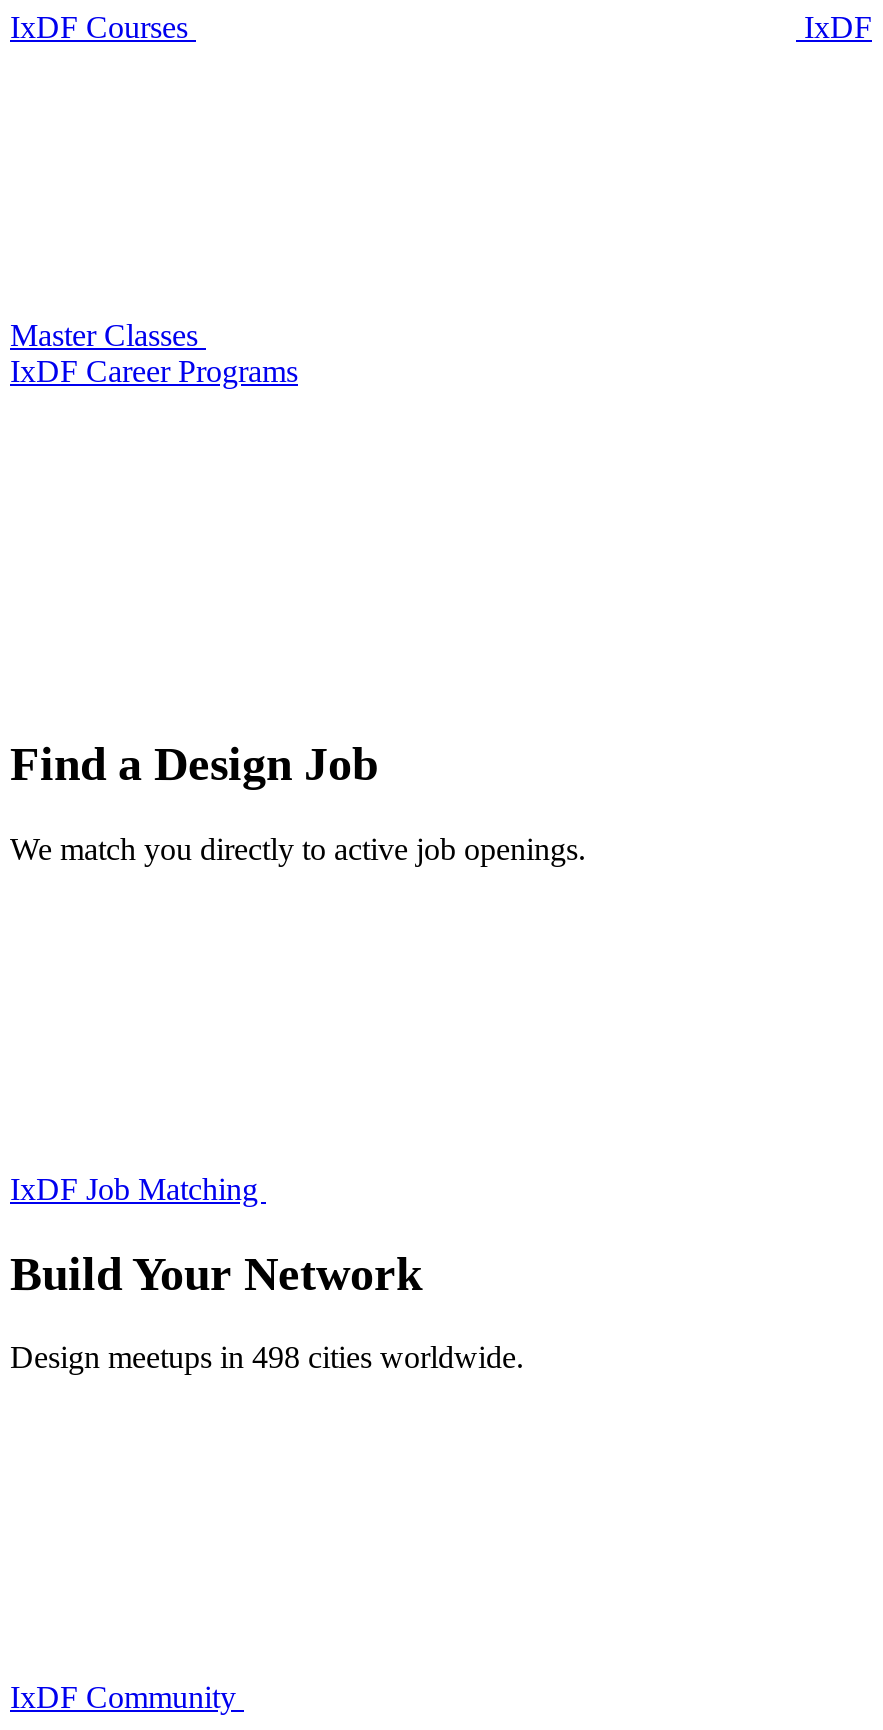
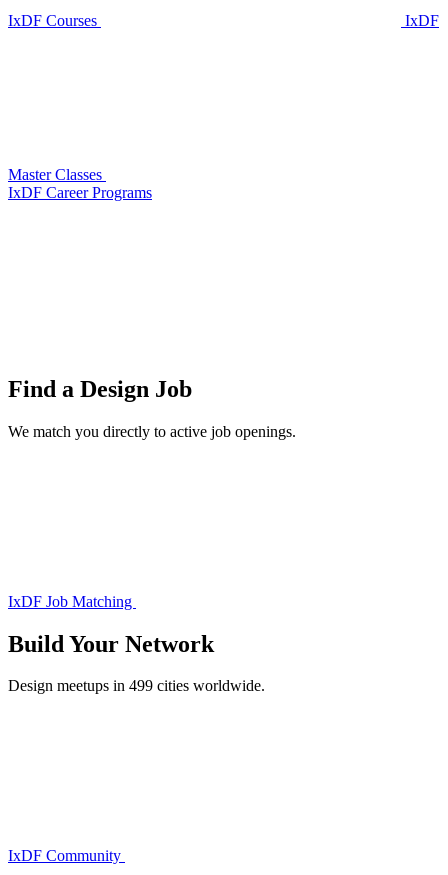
[10,1341,524,1375] Design meetups in 498 cities worldwide. -> [8,677,265,694] Design meetups in 499 cities worldwide.

